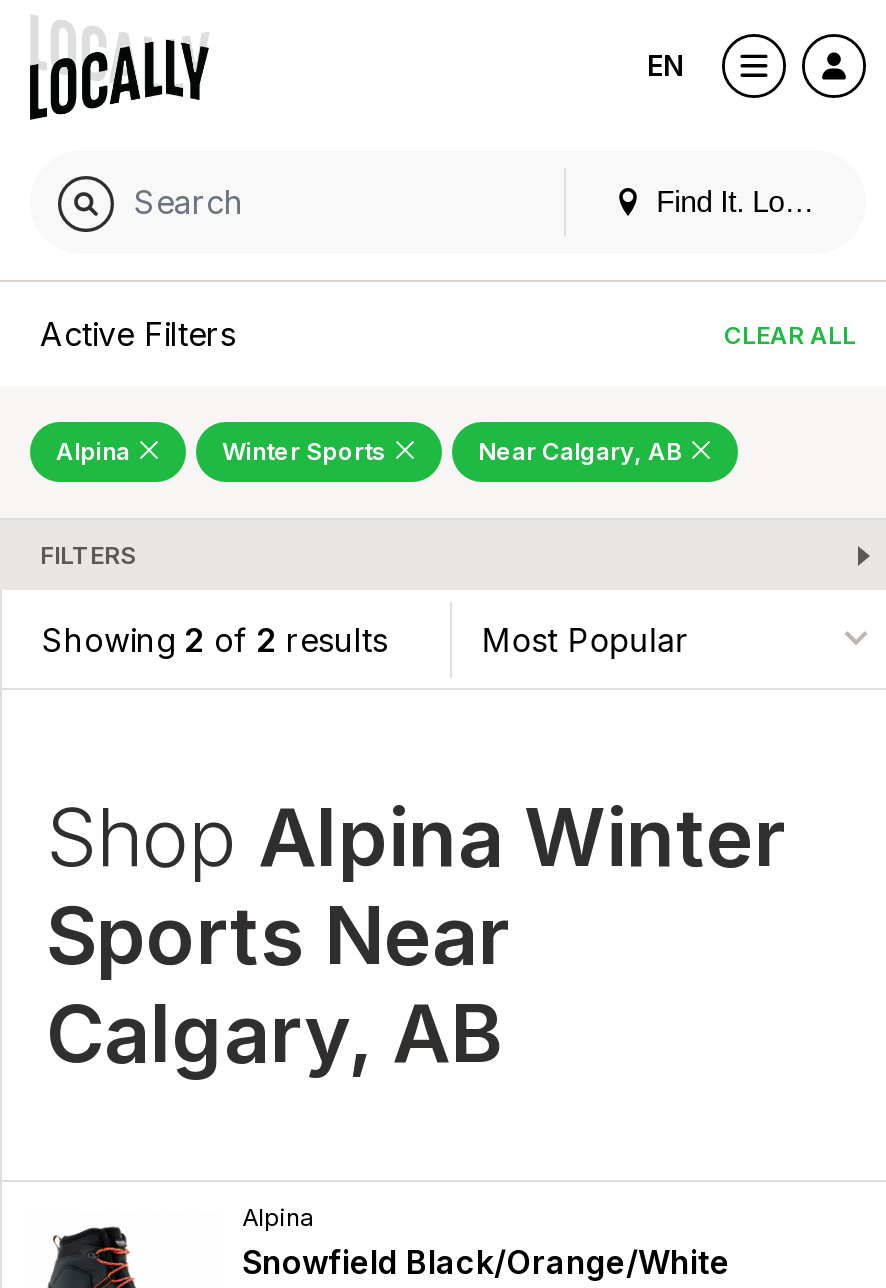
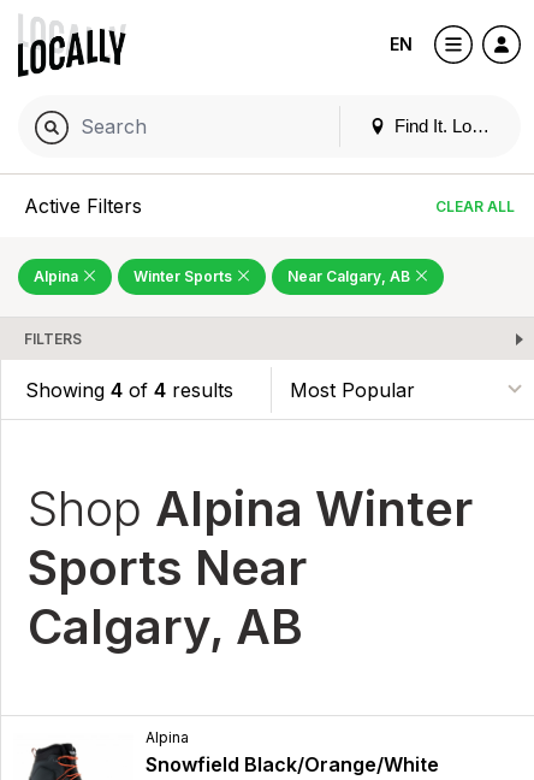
[42,619,388,659] Showing 2 of 2 results -> [25,377,233,401] Showing 4 of 4 results

